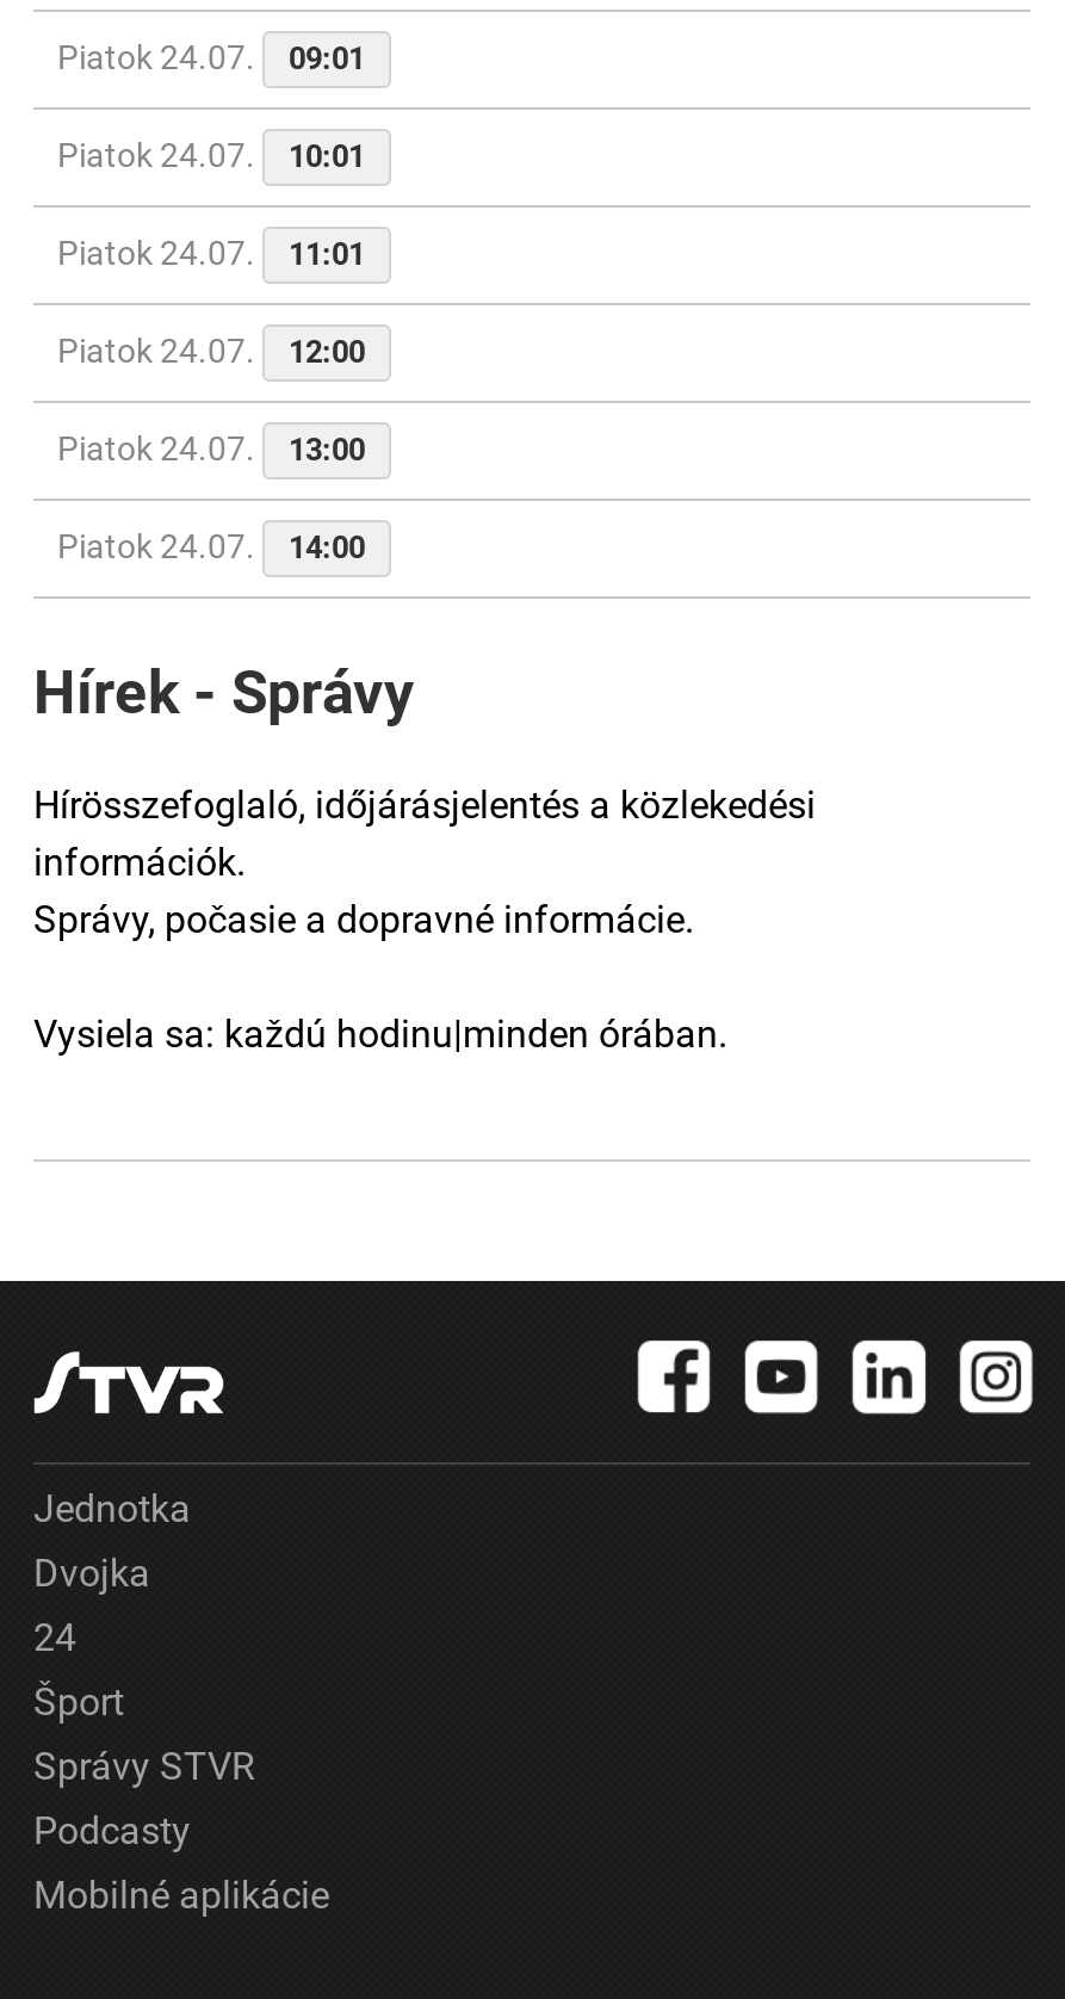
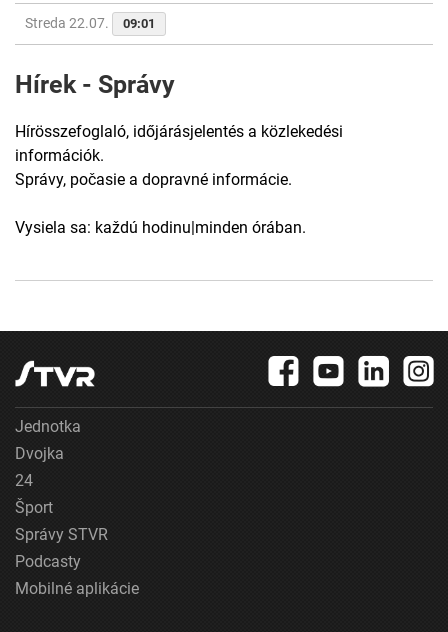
[57,39,365,77] Piatok 24.07. 09:01 -> [25,15,155,31] Streda 22.07. 09:01
[57,137,365,566] Piatok 24.07. | 10:01 | Piatok 24.07. | 11:01 | Piatok 24.07. | 12:00 | Piatok 24.07. | 13:00 | Piatok 24.07. | 14:00 -> none

